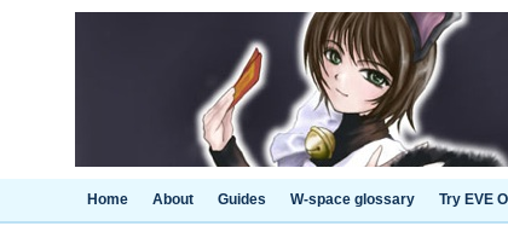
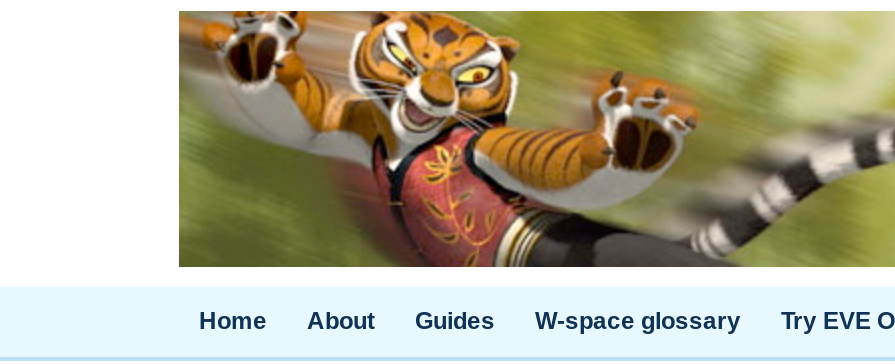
[74,11,504,168] [image] -> [177,9,889,269] [image]

